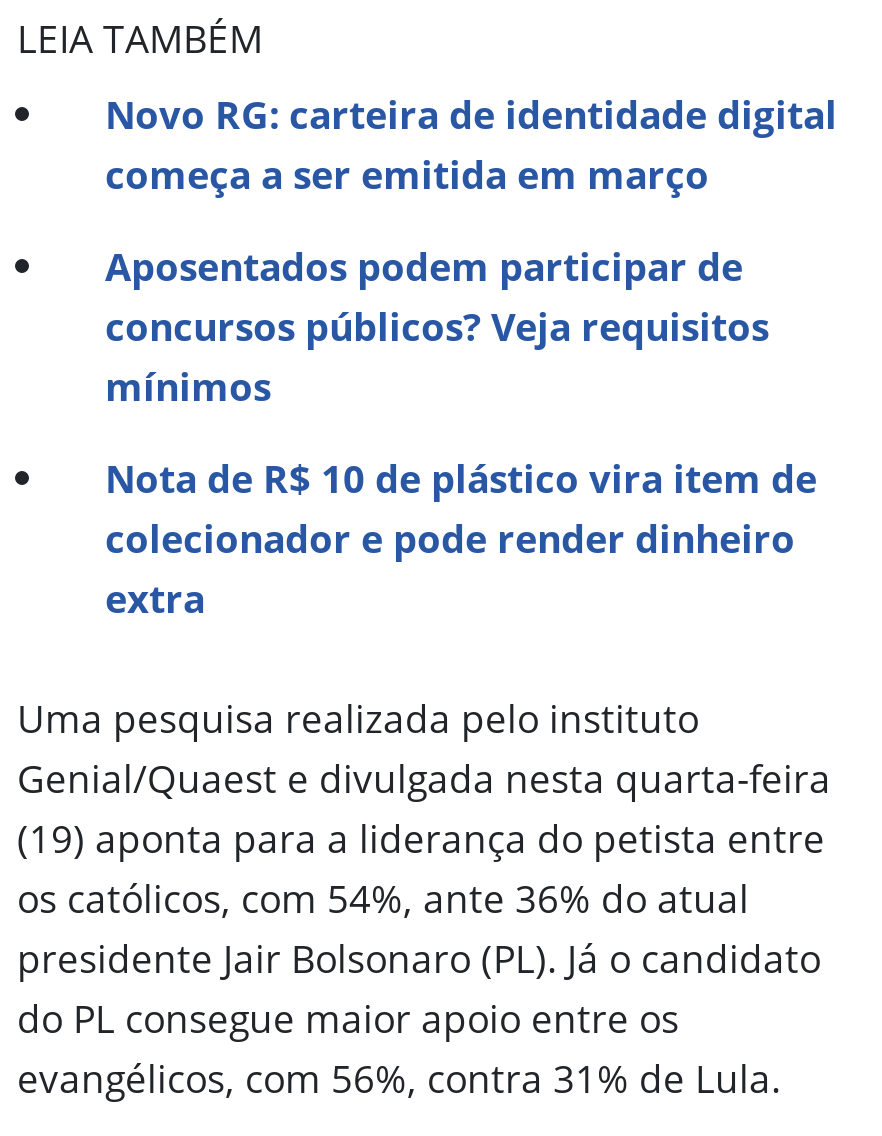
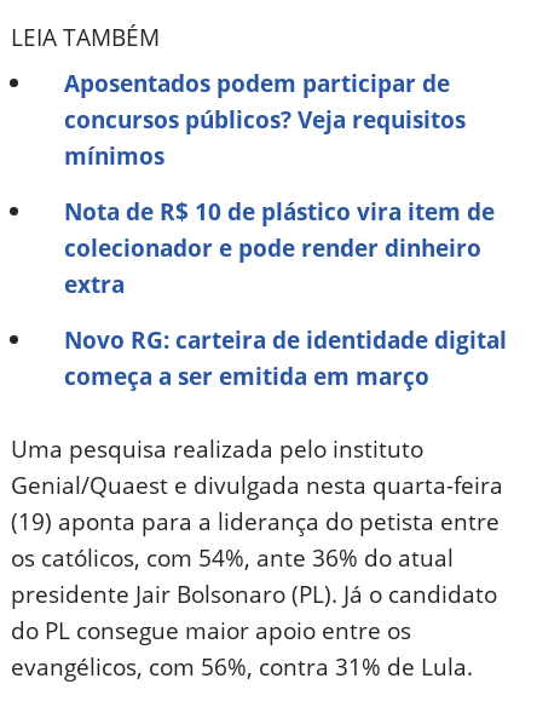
moved [105,87,837,201] -> [64,323,507,392]: Novo RG: carteira de identidade digital | começa a ser emitida em março
moved [105,239,817,625] -> [64,67,495,300]: Aposentados podem participar de | concursos públicos? Veja requisitos | mínimos | Nota de R$ 10 de plástico vira item de | colecionador e pode render dinheiro | extra

